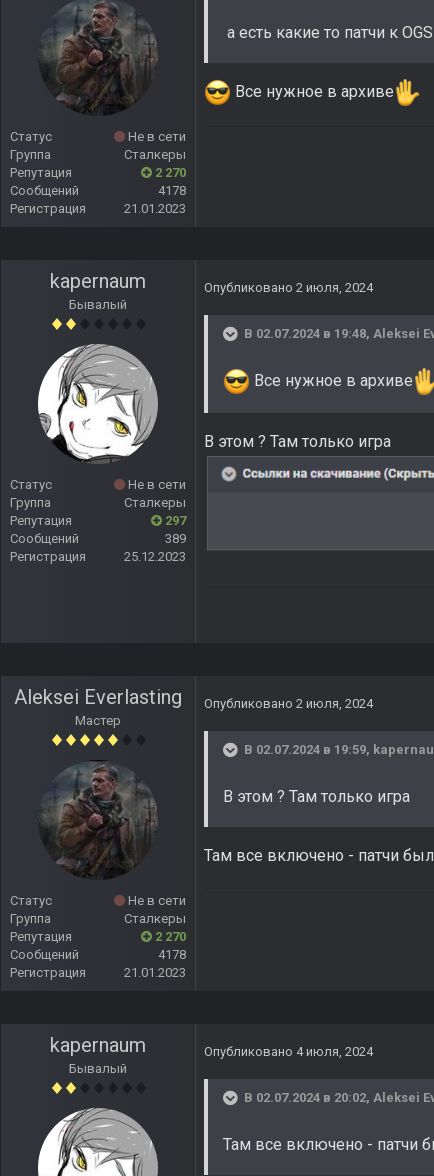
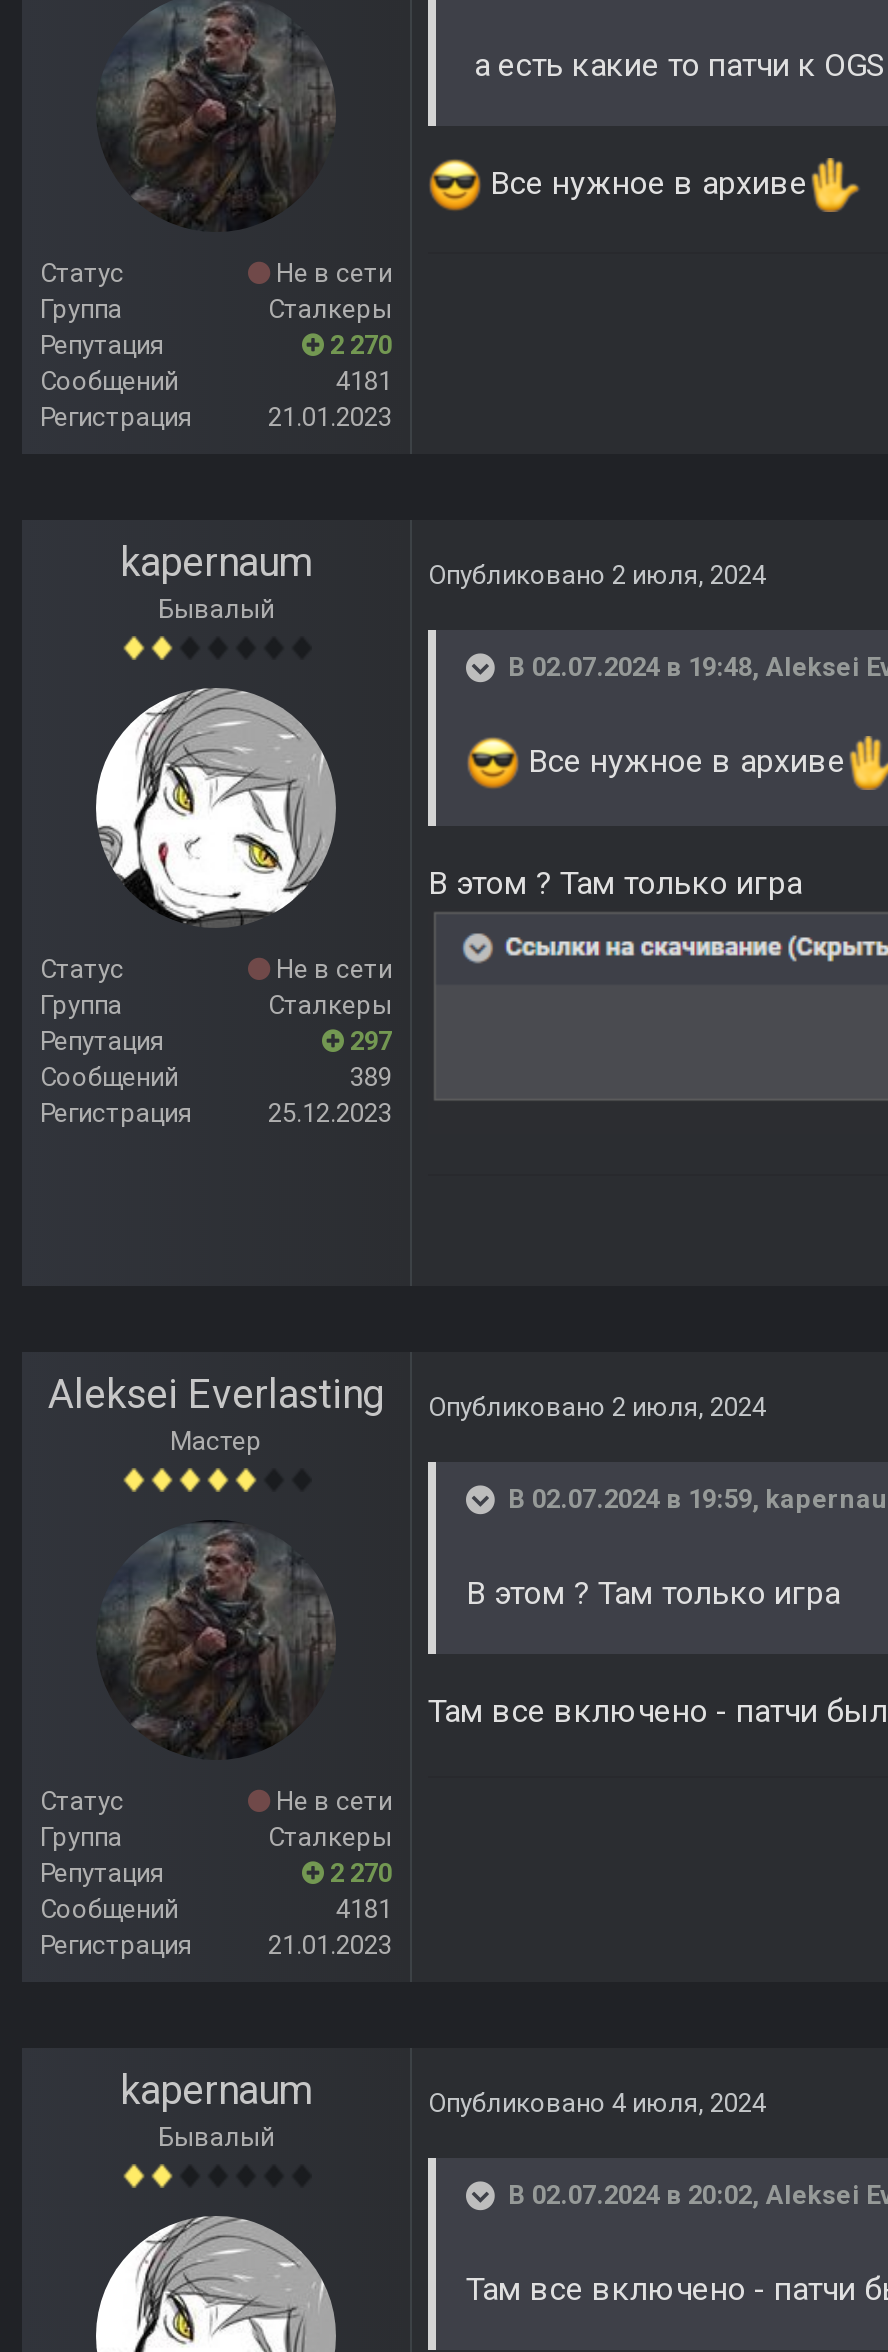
[158,183,186,198] 4178 -> [336,366,392,396] 4181
[158,947,186,962] 4178 -> [336,1894,392,1924] 4181

